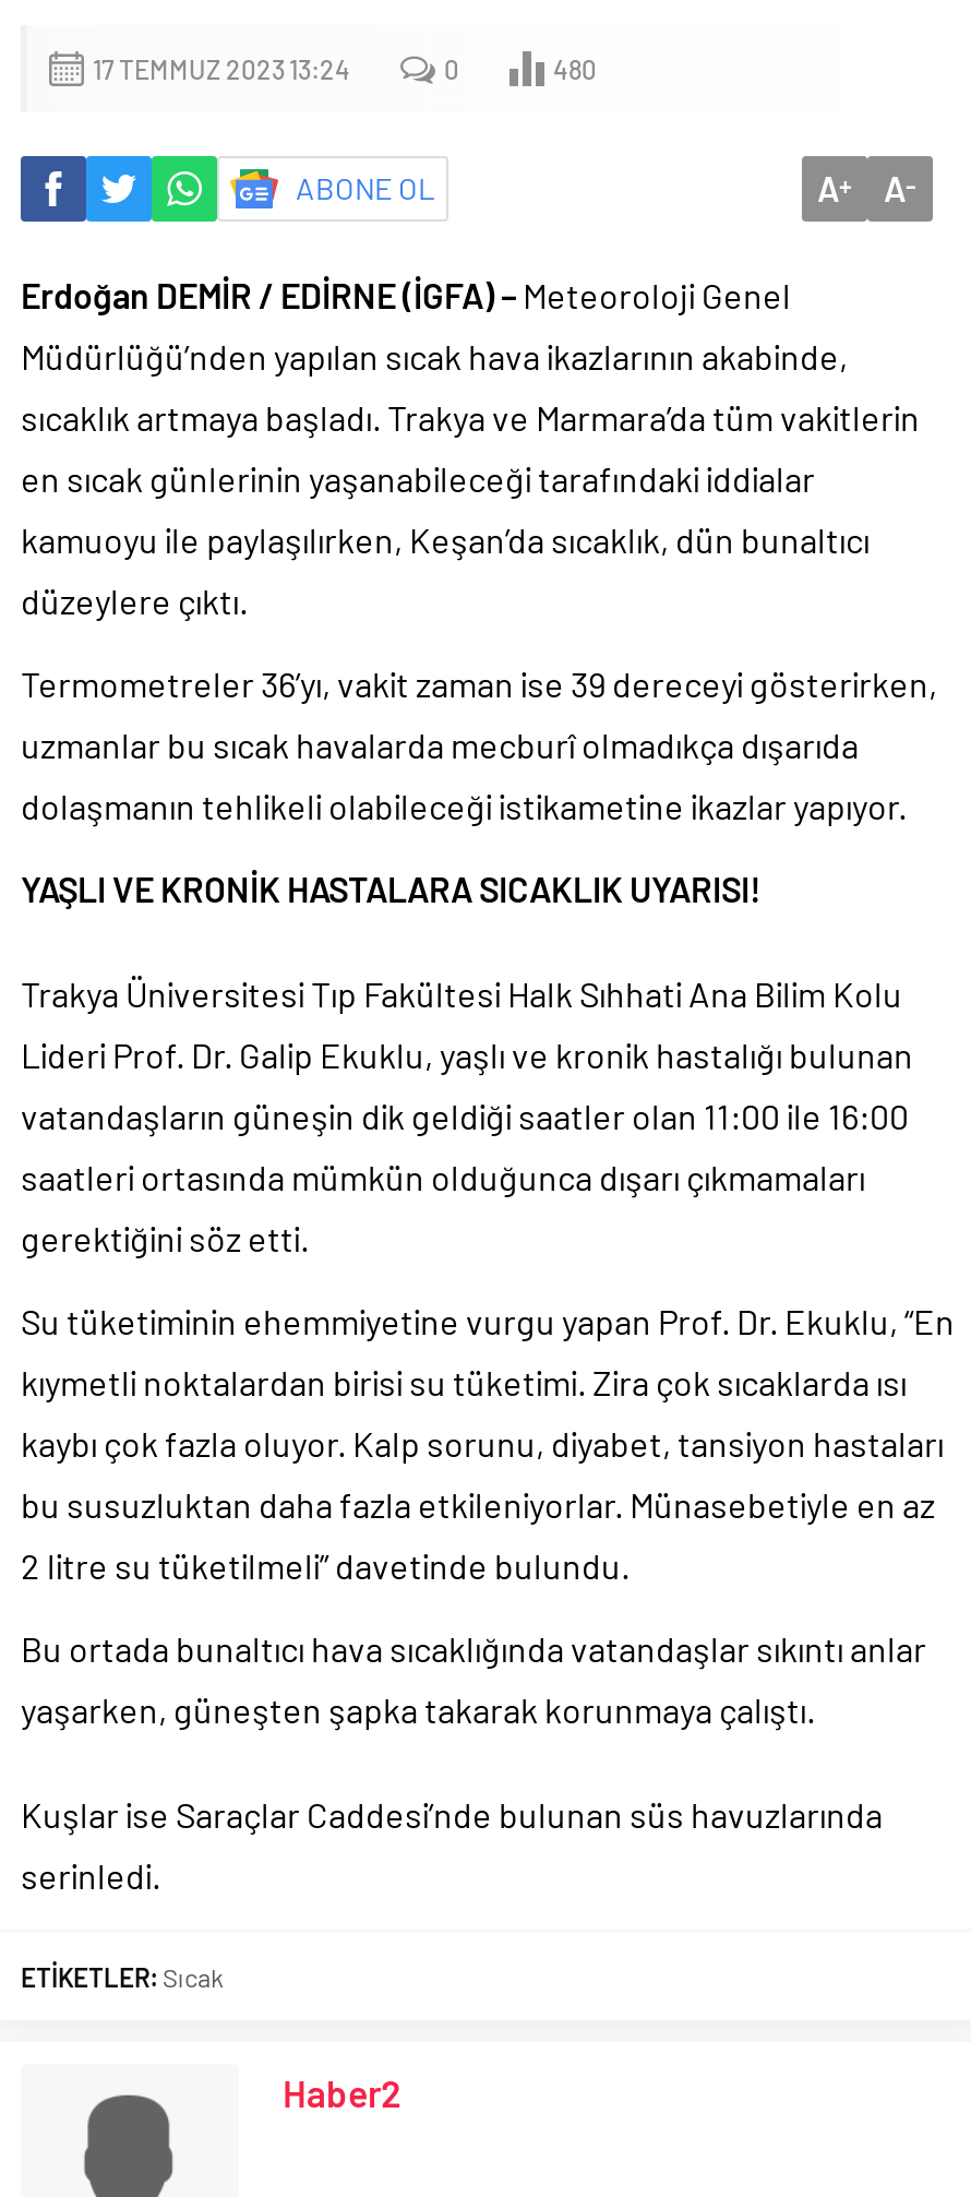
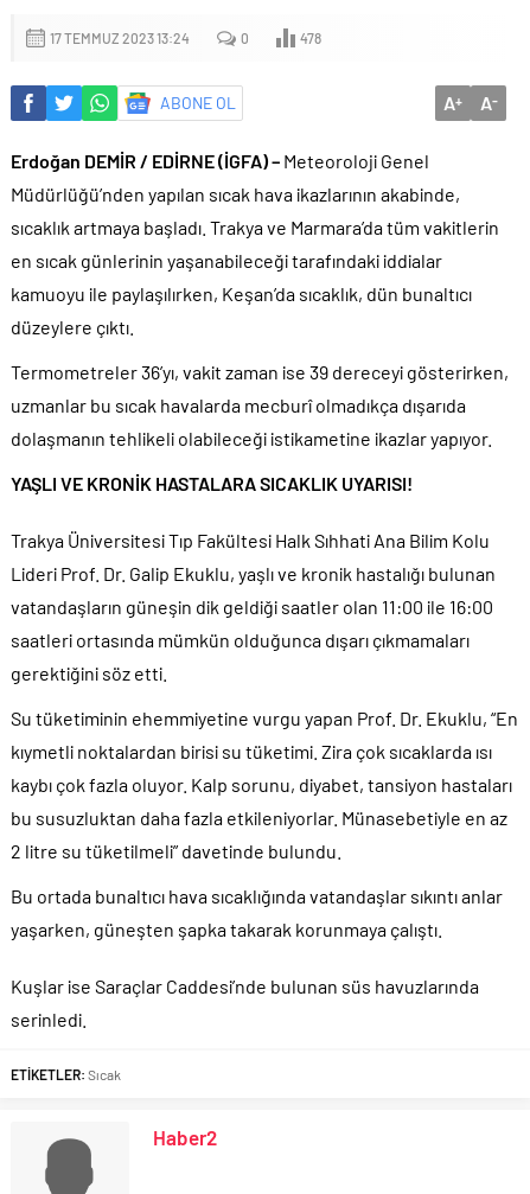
[553,53,597,84] 480 -> [300,29,321,46] 478

